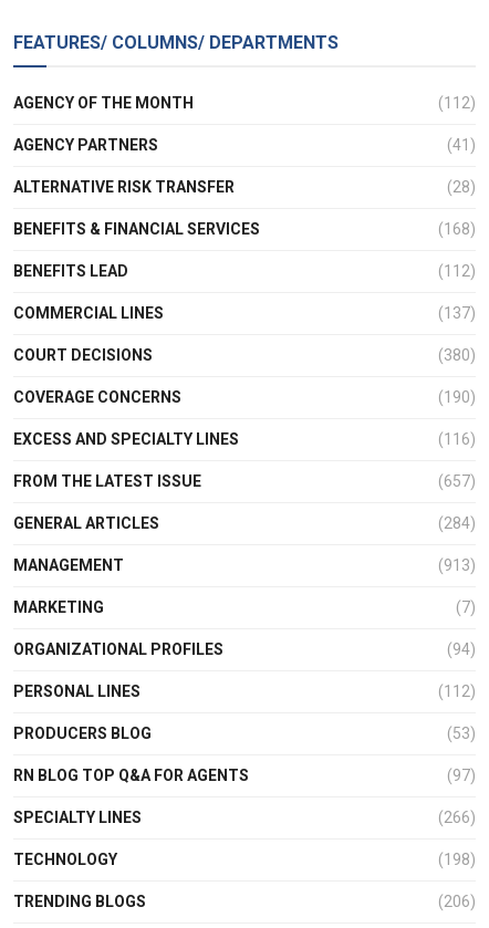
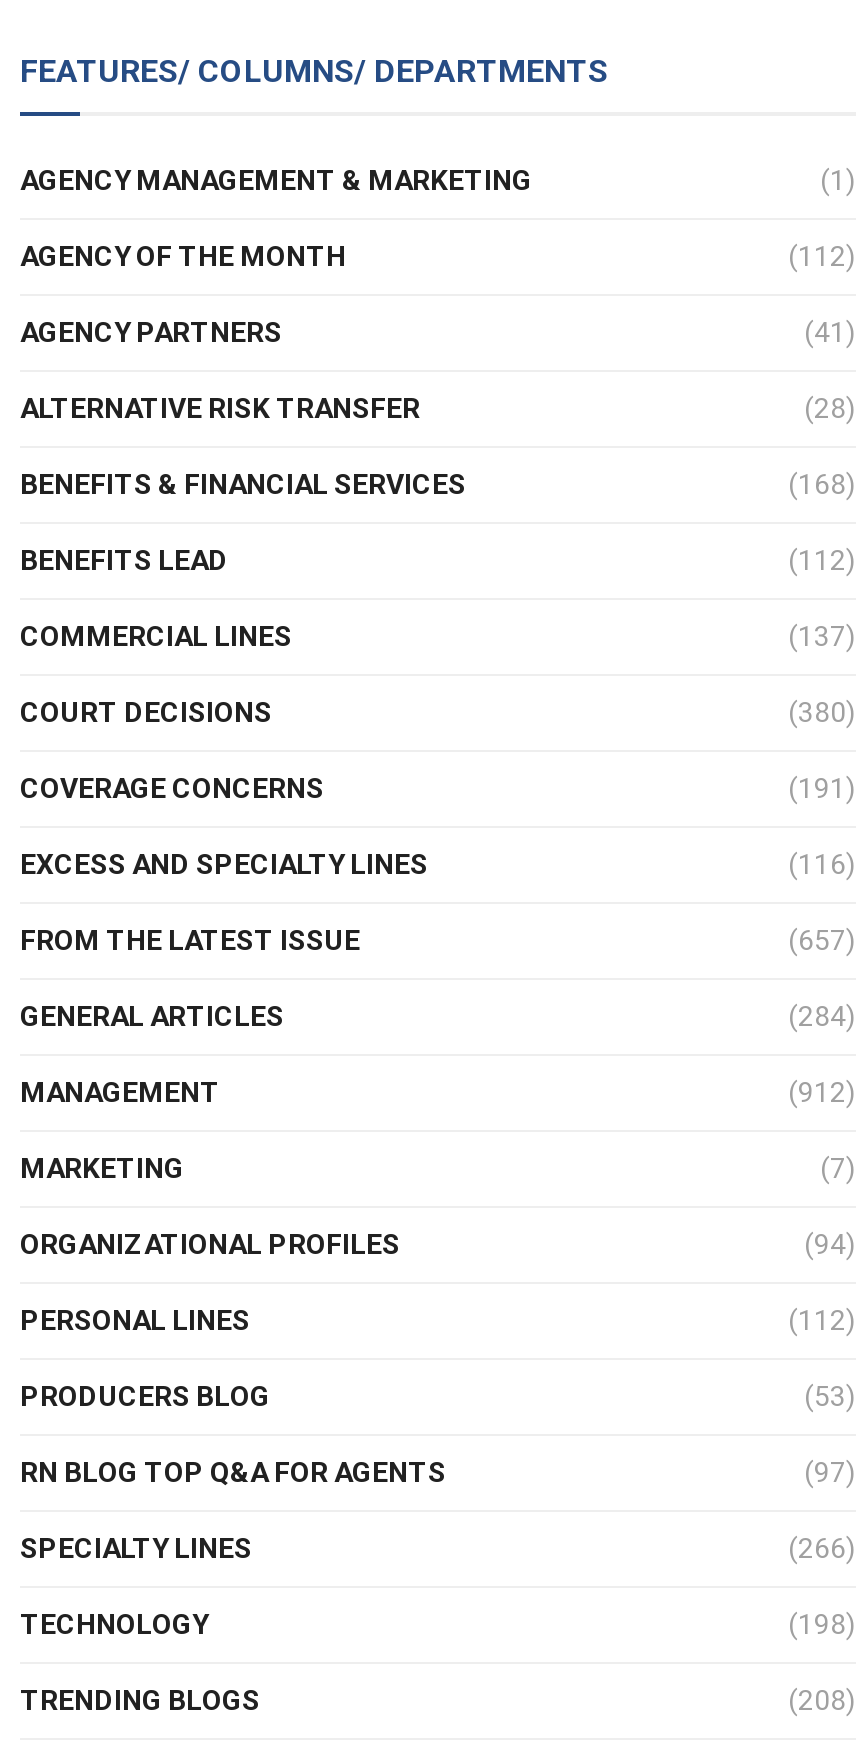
none -> [20,163,856,195] AGENCY MANAGEMENT & MARKETING | (1)
[438,388,476,405] (190) -> [788,771,856,803] (191)
[438,556,476,574] (913) -> [788,1075,856,1107] (912)
[438,892,476,910] (206) -> [788,1683,856,1715] (208)

